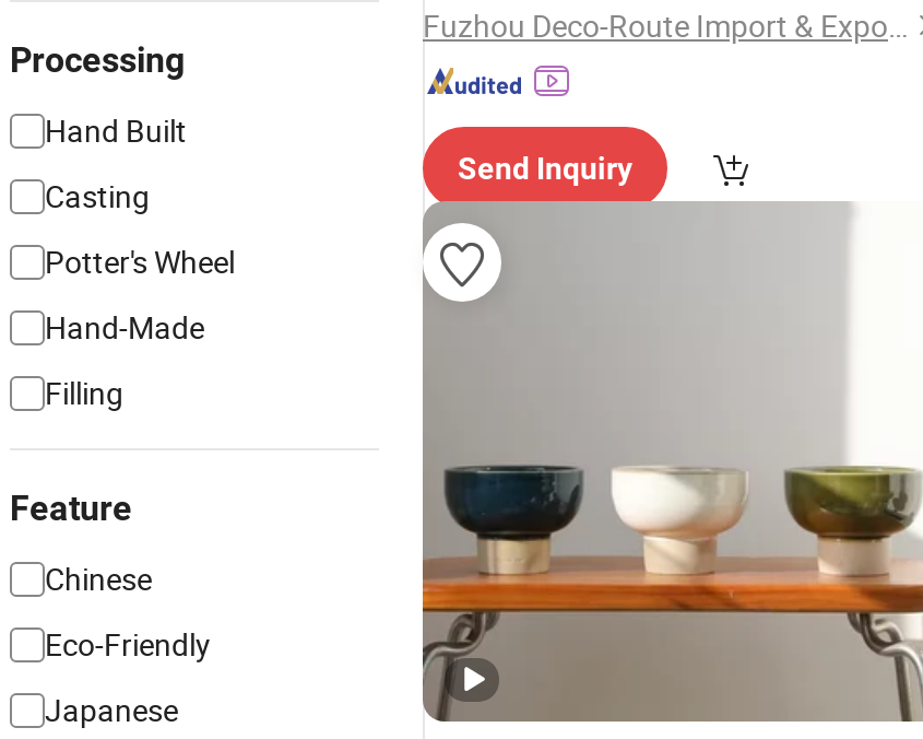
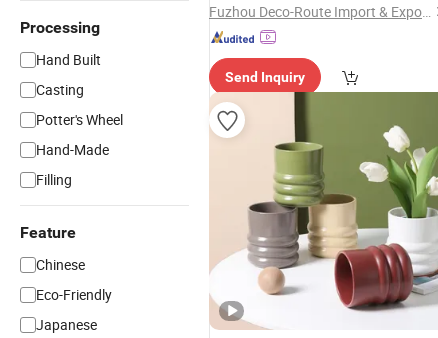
[421,199,916,724] [image] -> [209,91,435,330] [image]

